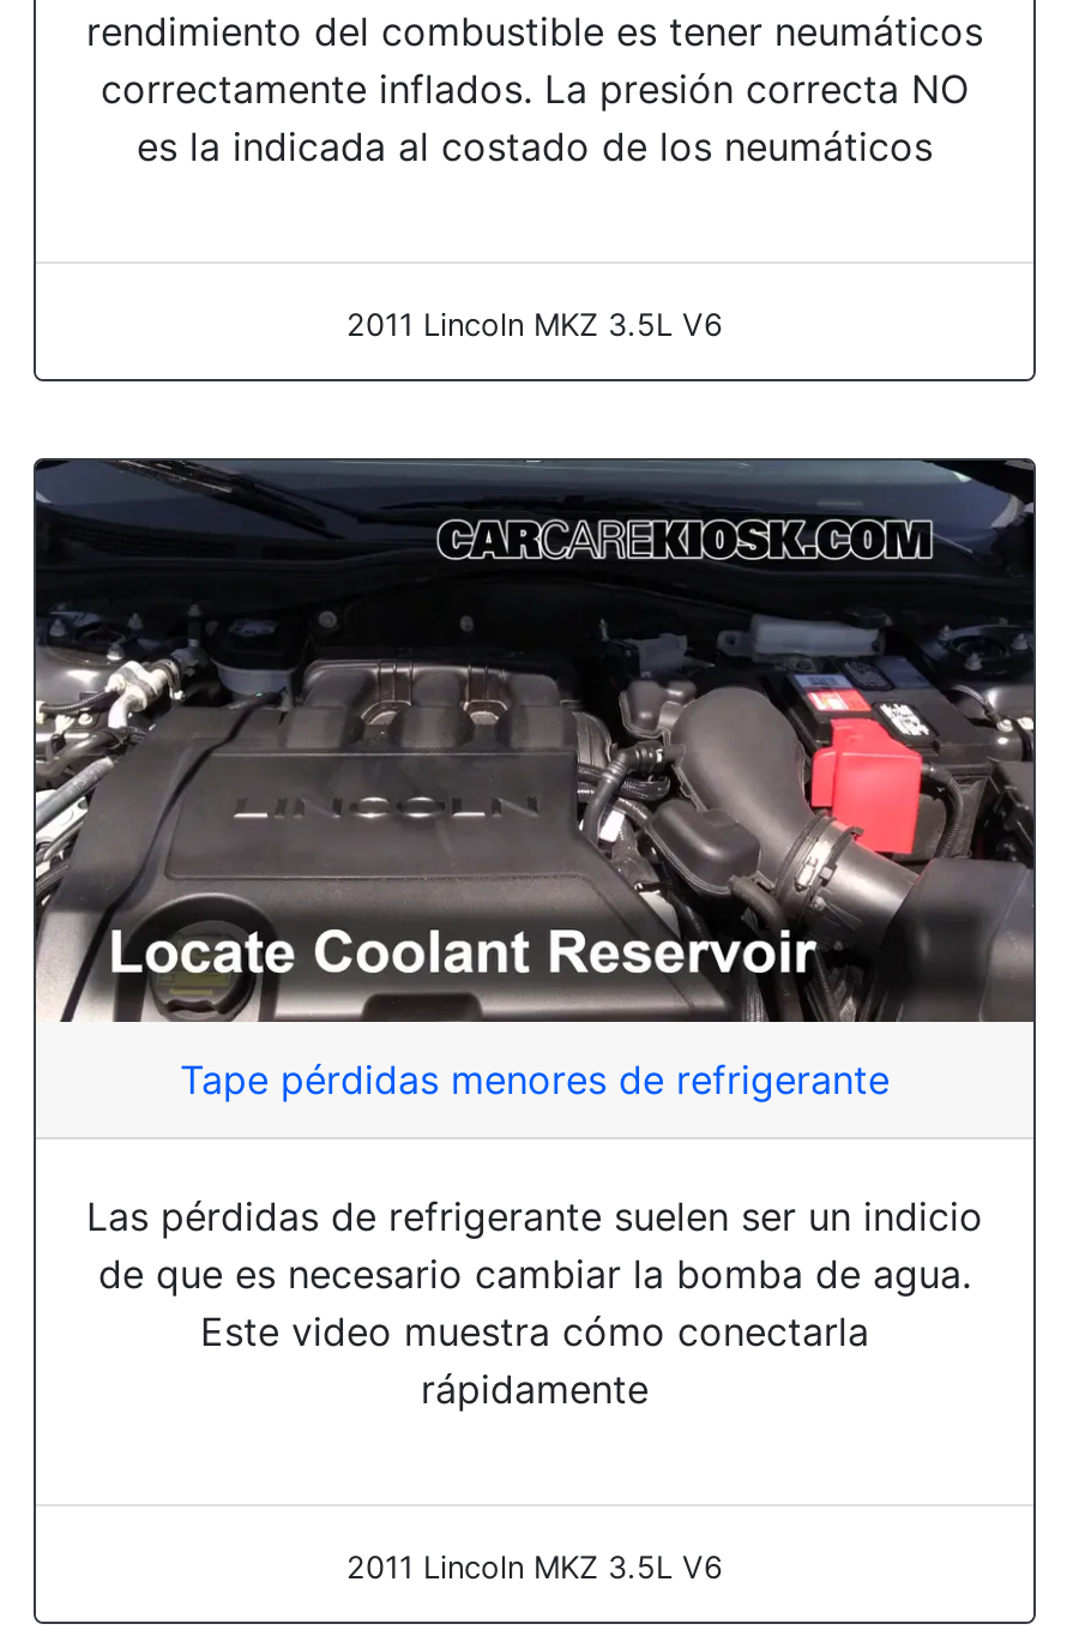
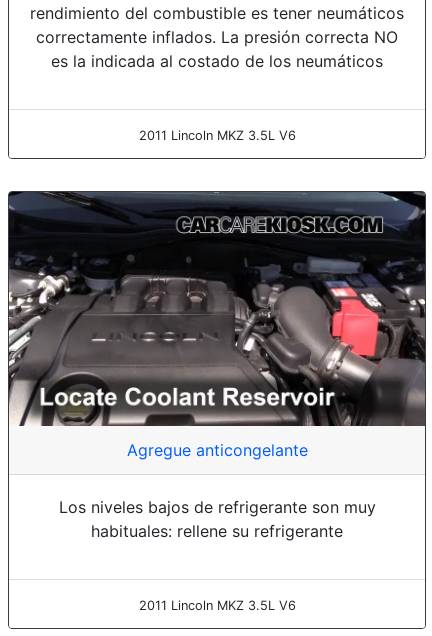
[180,1055,890,1103] Tape pérdidas menores de refrigerante -> [126,440,307,460] Agregue anticongelante
[86,1191,983,1412] Las pérdidas de refrigerante suelen ser un indicio | de que es necesario cambiar la bomba de agua. | Este video muestra cómo conectarla | rápidamente -> [58,497,375,541] Los niveles bajos de refrigerante son muy | habituales: rellene su refrigerante

